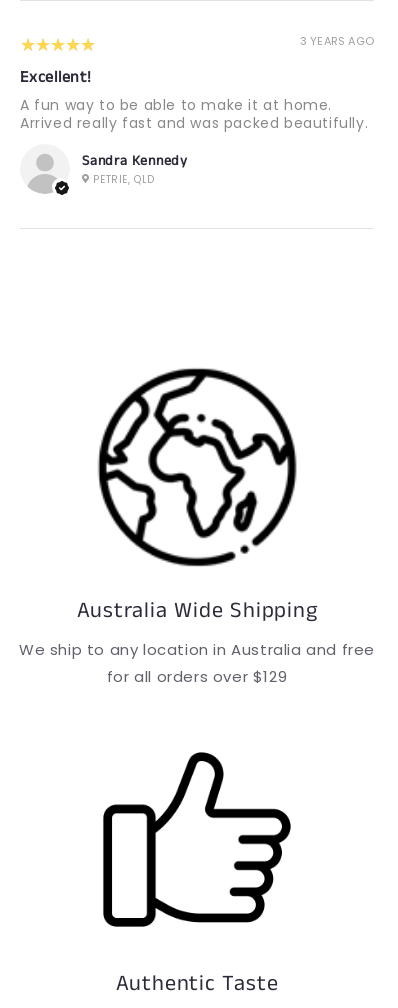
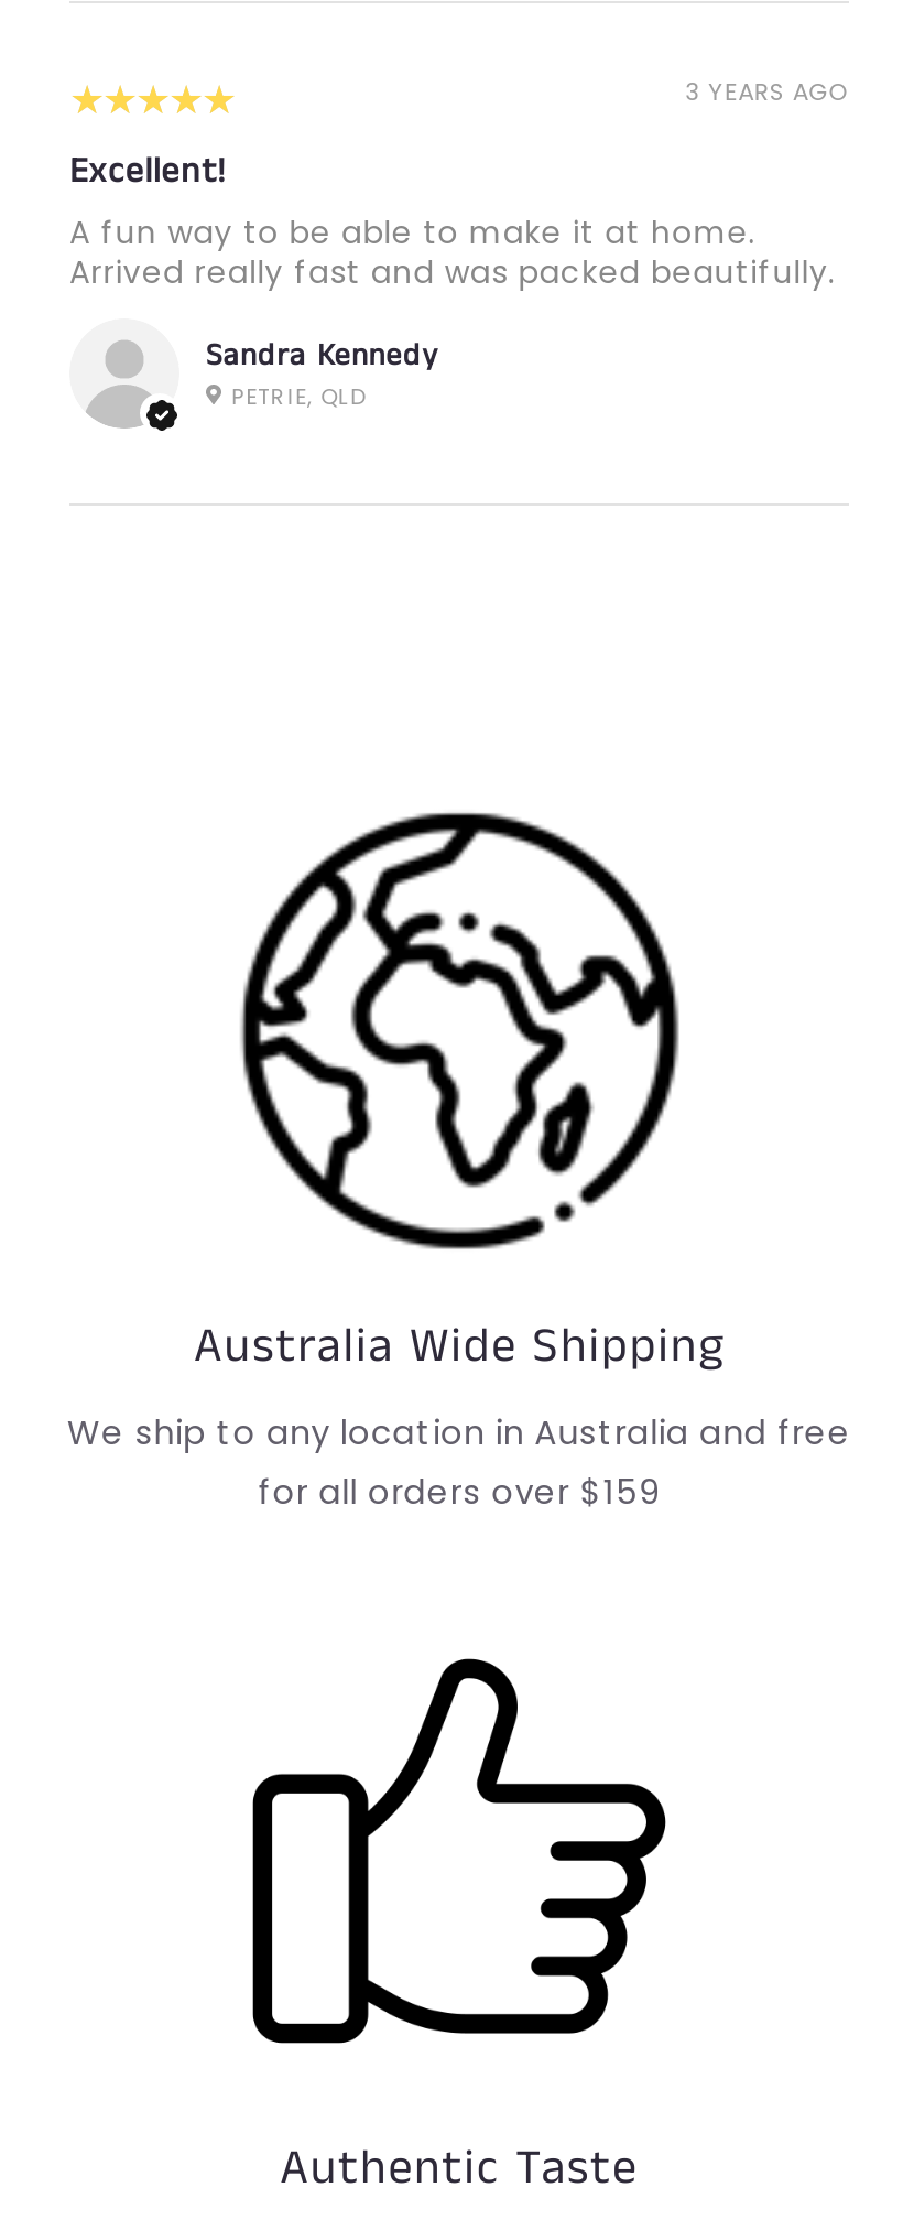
[107,666,287,687] for all orders over $129 -> [258,1468,660,1515] for all orders over $159

